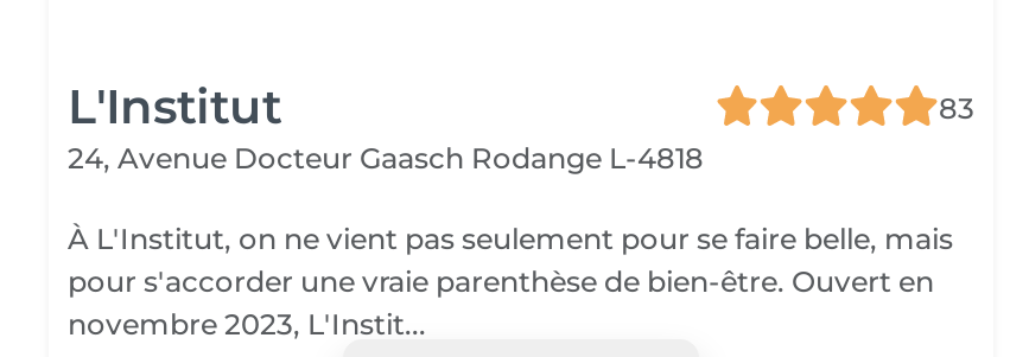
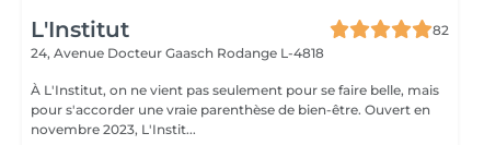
[939,90,974,126] 83 -> [433,22,449,38] 82

